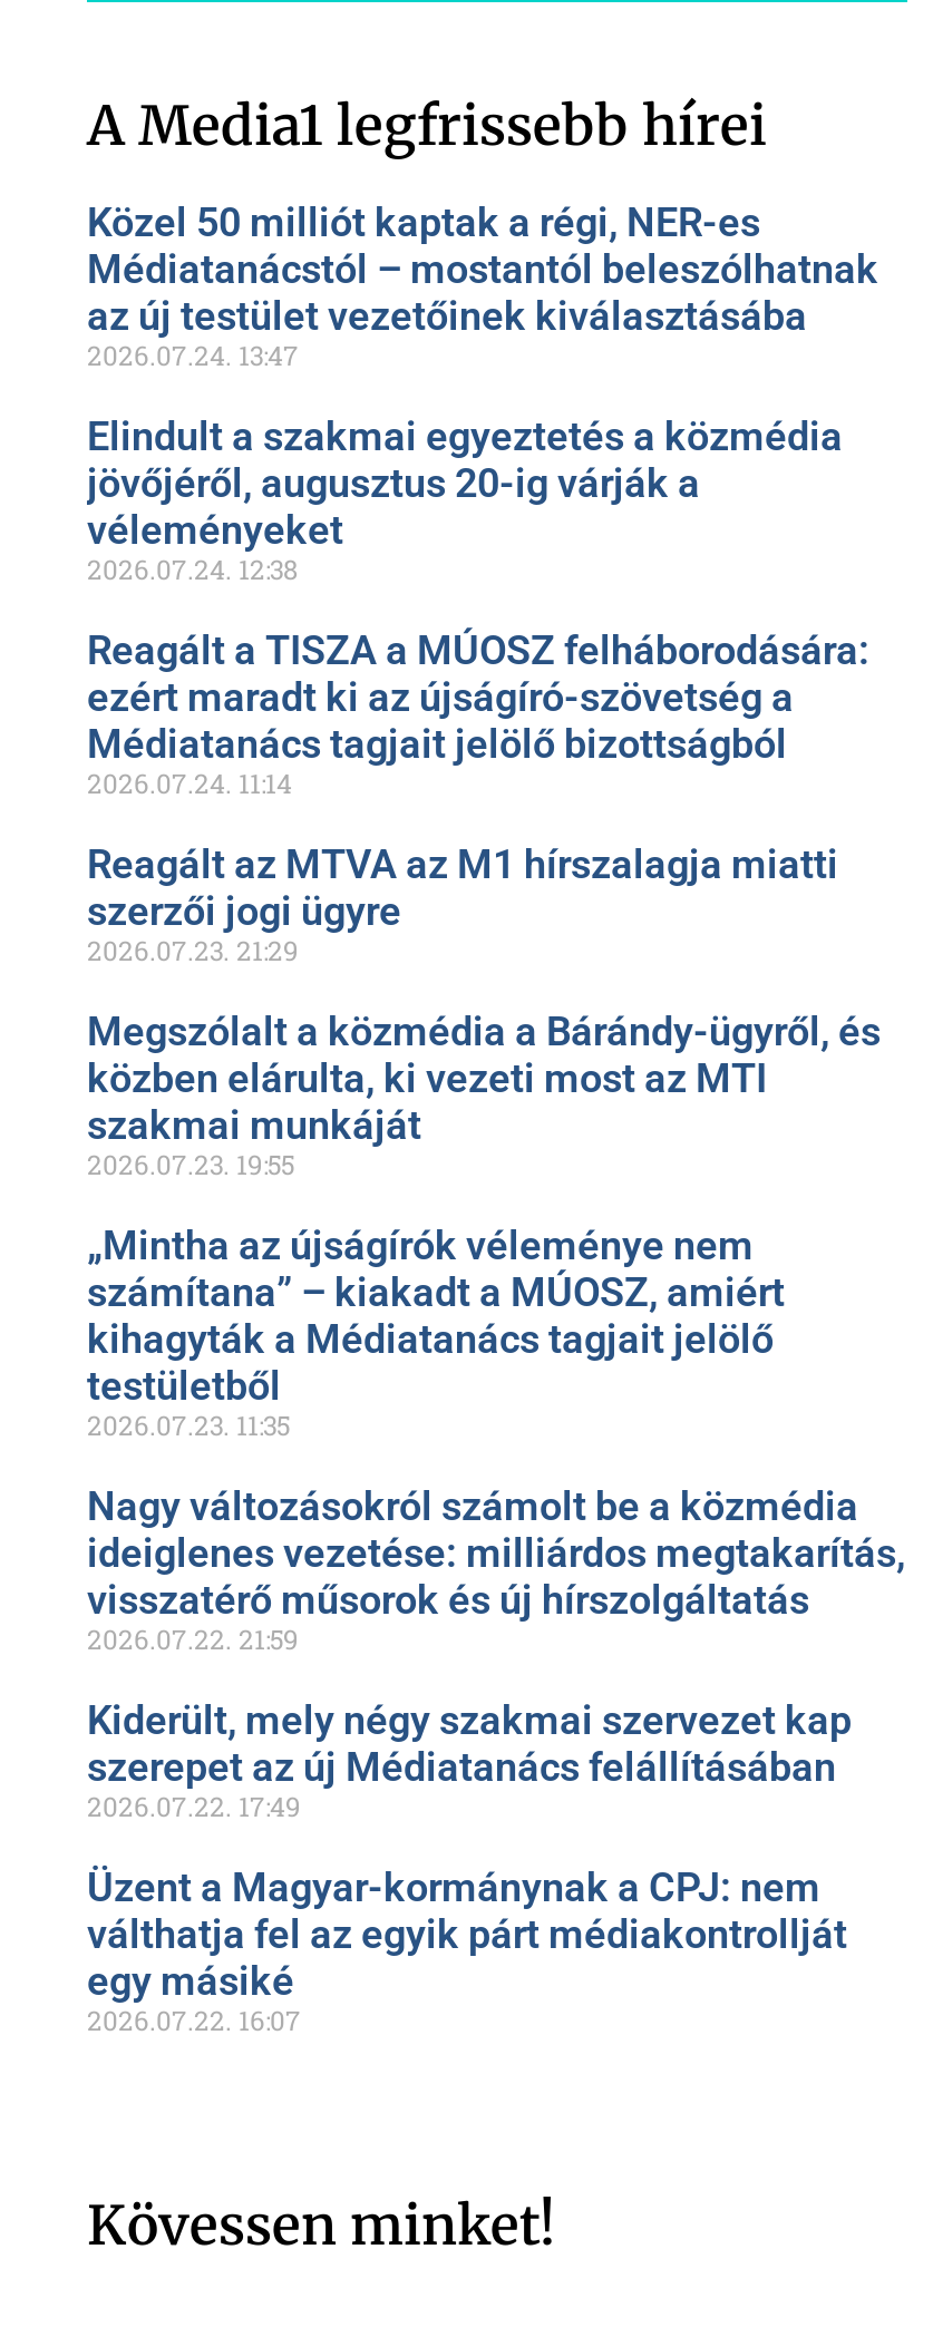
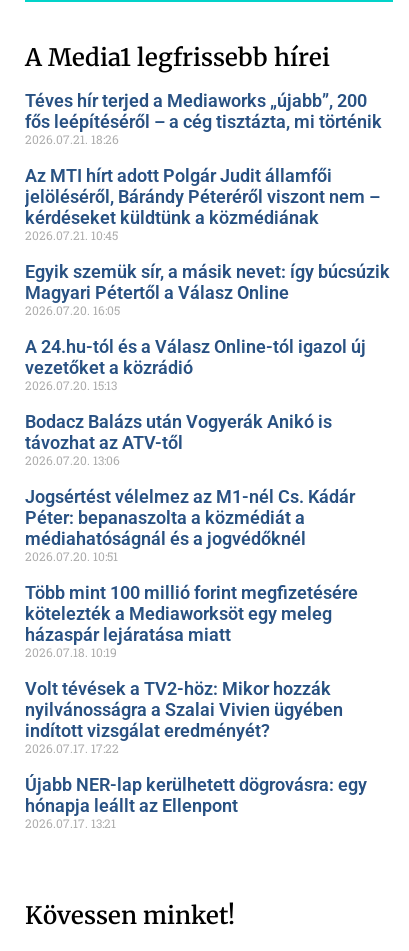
[87,199,878,373] Közel 50 milliót kaptak a régi, NER-es | Médiatanácstól – mostantól beleszólhatnak | az új testület vezetőinek kiválasztásába | 2026.07.24. 13:47 -> [25,90,382,147] Téves hír terjed a Mediaworks „újabb”, 200 | fős leépítéséről – a cég tisztázta, mi történik | 2026.07.21. 18:26
[87,413,843,587] Elindult a szakmai egyeztetés a közmédia | jövőjéről, augusztus 20-ig várják a | véleményeket | 2026.07.24. 12:38 -> [25,165,380,243] Az MTI hírt adott Polgár Judit államfői | jelöléséről, Bárándy Péteréről viszont nem – | kérdéseket küldtünk a közmédiának | 2026.07.21. 10:45
[87,627,869,801] Reagált a TISZA a MÚOSZ felháborodására: | ezért maradt ki az újságíró-szövetség a | Médiatanács tagjait jelölő bizottságból | 2026.07.24. 11:14 -> [25,261,390,318] Egyik szemük sír, a másik nevet: így búcsúzik | Magyari Pétertől a Válasz Online | 2026.07.20. 16:05
[87,841,838,968] Reagált az MTVA az M1 hírszalagja miatti | szerzői jogi ügyre | 2026.07.23. 21:29 -> [25,336,366,393] A 24.hu-tól és a Válasz Online-tól igazol új | vezetőket a közrádió | 2026.07.20. 15:13
[87,1009,881,1182] Megszólalt a közmédia a Bárándy-ügyről, és | közben elárulta, ki vezeti most az MTI | szakmai munkáját | 2026.07.23. 19:55 -> [25,411,332,468] Bodacz Balázs után Vogyerák Anikó is | távozhat az ATV-től | 2026.07.20. 13:06
[87,1223,785,1443] „Mintha az újságírók véleménye nem | számítana” – kiakadt a MÚOSZ, amiért | kihagyták a Médiatanács tagjait jelölő | testületből | 2026.07.23. 11:35 -> [25,486,355,564] Jogsértést vélelmez az M1-nél Cs. Kádár | Péter: bepanaszolta a közmédiát a | médiahatóságnál és a jogvédőknél | 2026.07.20. 10:51
[87,1483,905,1657] Nagy változásokról számolt be a közmédia | ideiglenes vezetése: milliárdos megtakarítás, | visszatérő műsorok és új hírszolgáltatás | 2026.07.22. 21:59 -> [25,582,358,660] Több mint 100 millió forint megfizetésére | kötelezték a Mediaworksöt egy meleg | házaspár lejáratása miatt | 2026.07.18. 10:19
[87,1697,852,1824] Kiderült, mely négy szakmai szervezet kap | szerepet az új Médiatanács felállításában | 2026.07.22. 17:49 -> [25,678,343,756] Volt tévések a TV2-höz: Mikor hozzák | nyilvánosságra a Szalai Vivien ügyében | indított vizsgálat eredményét? | 2026.07.17. 17:22
[87,1864,847,2038] Üzent a Magyar-kormánynak a CPJ: nem | válthatja fel az egyik párt médiakontrollját | egy másiké | 2026.07.22. 16:07 -> [25,774,367,831] Újabb NER-lap kerülhetett dögrovásra: egy | hónapja leállt az Ellenpont | 2026.07.17. 13:21

